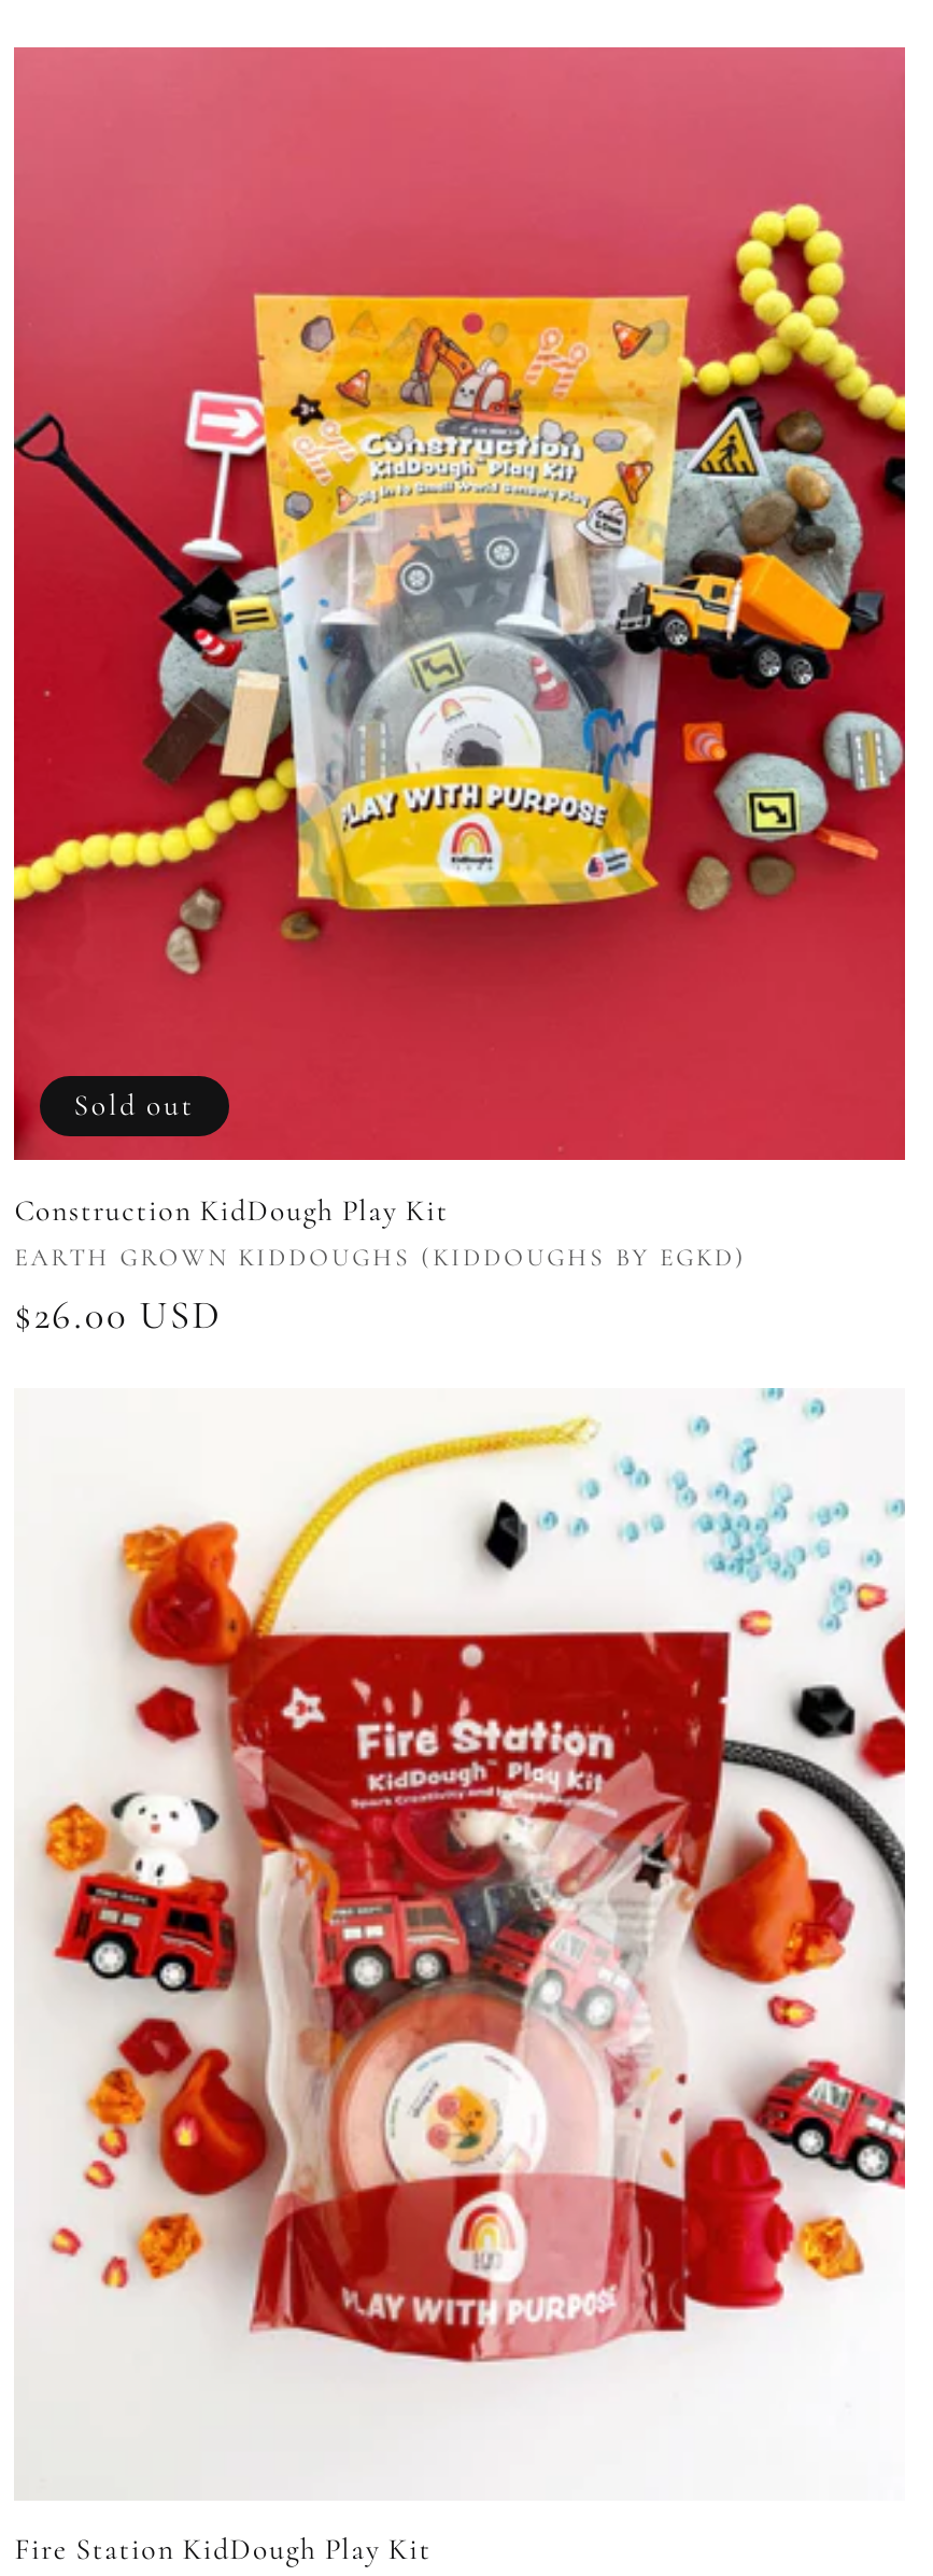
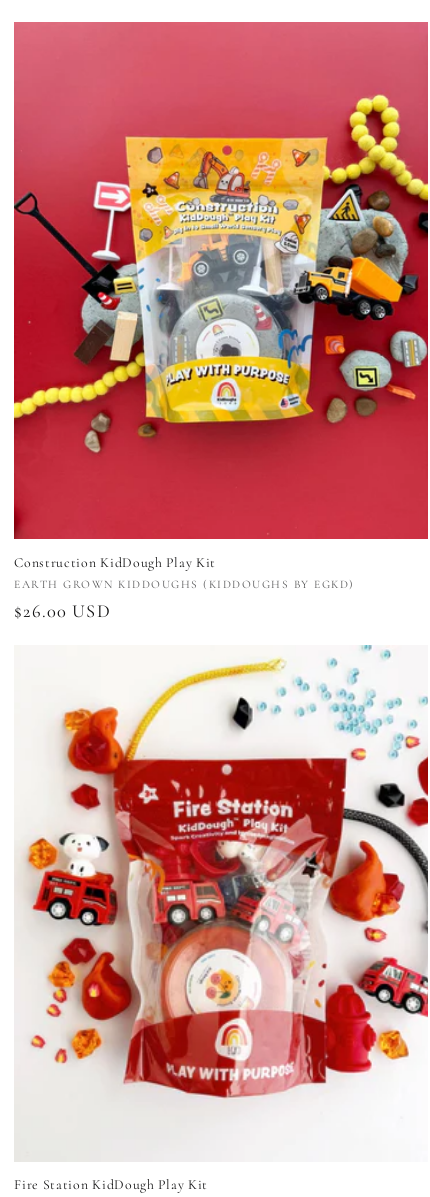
[74,1087,195,1123] Sold out -> none

